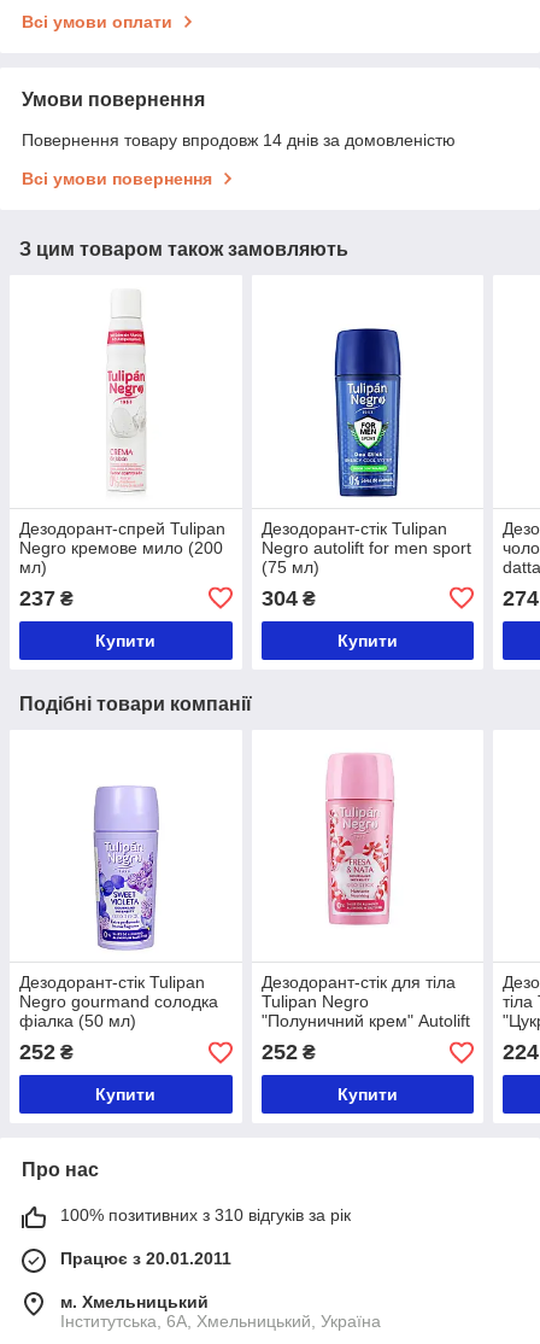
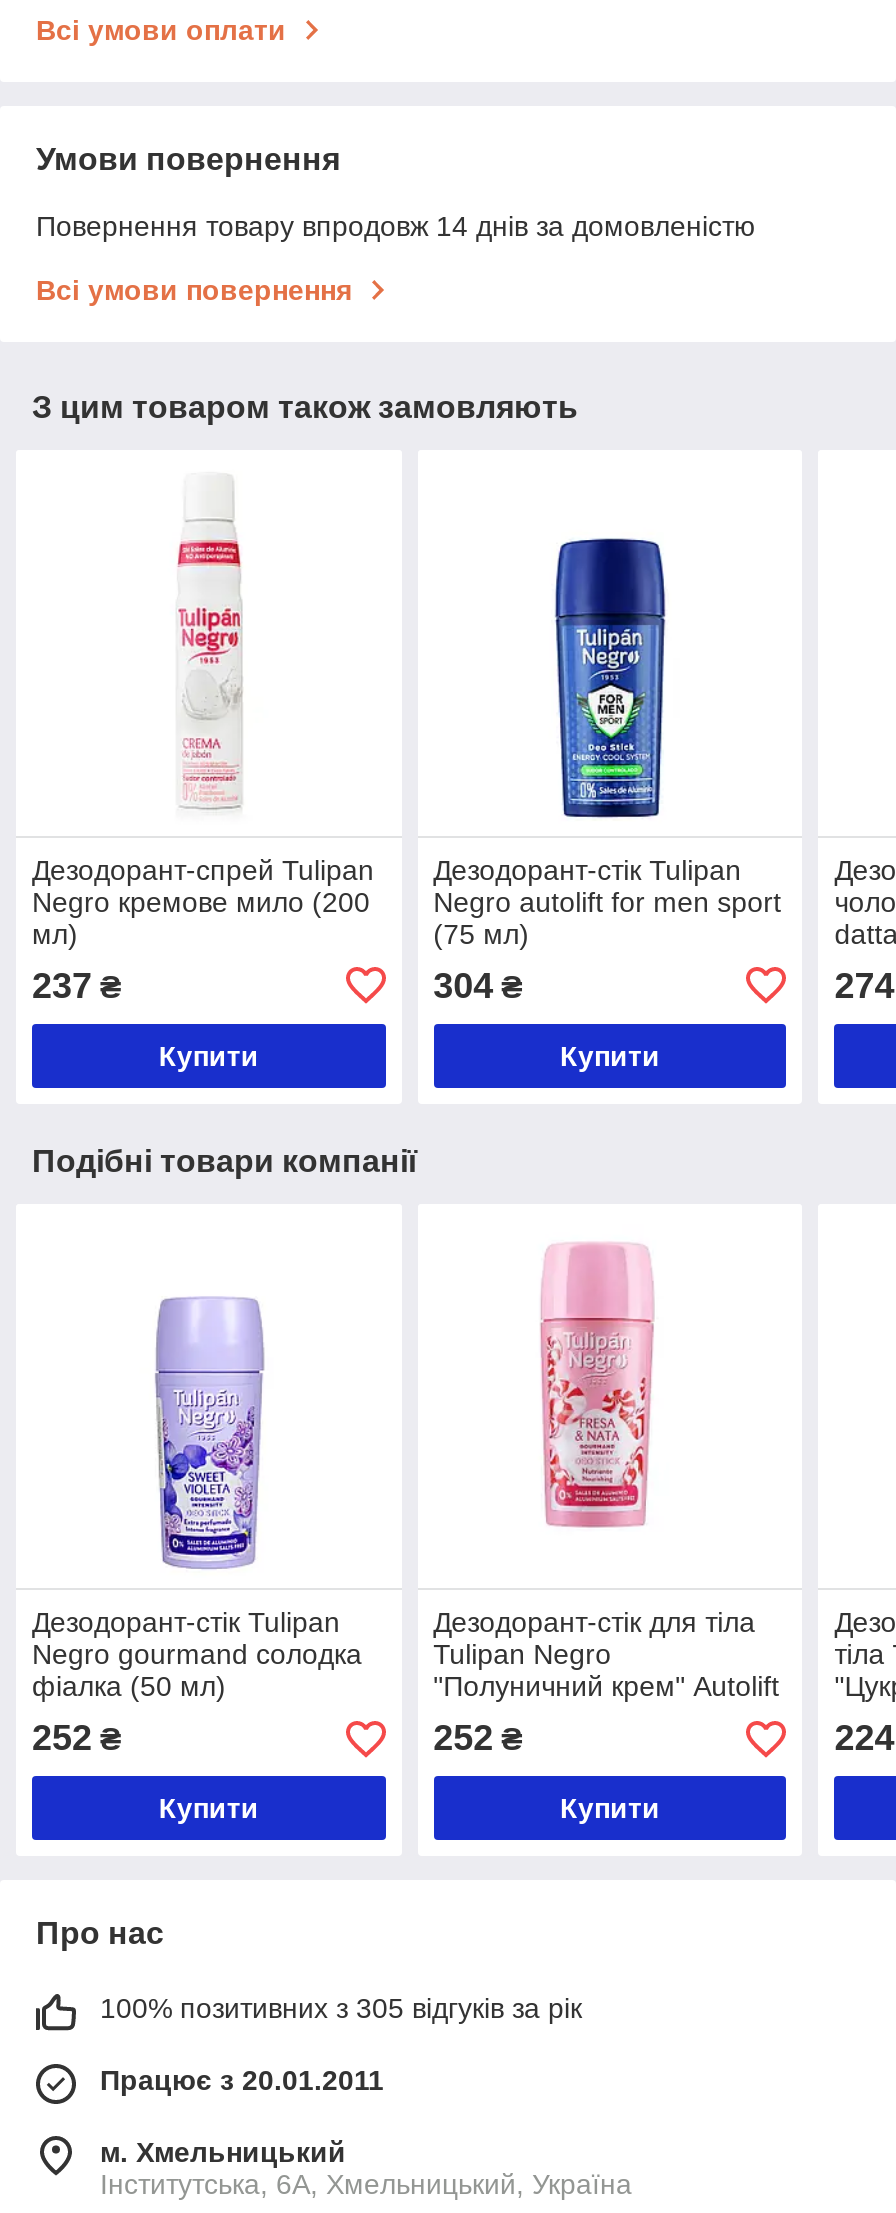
[60,1206,351,1225] 100% позитивних з 310 відгуків за рік -> [100,1993,582,2025] 100% позитивних з 305 відгуків за рік

